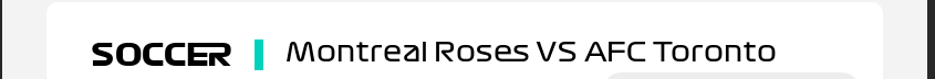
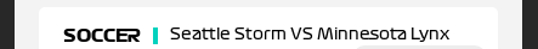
[285,39,777,66] Montreal Roses VS AFC Toronto -> [170,27,449,42] Seattle Storm VS Minnesota Lynx

